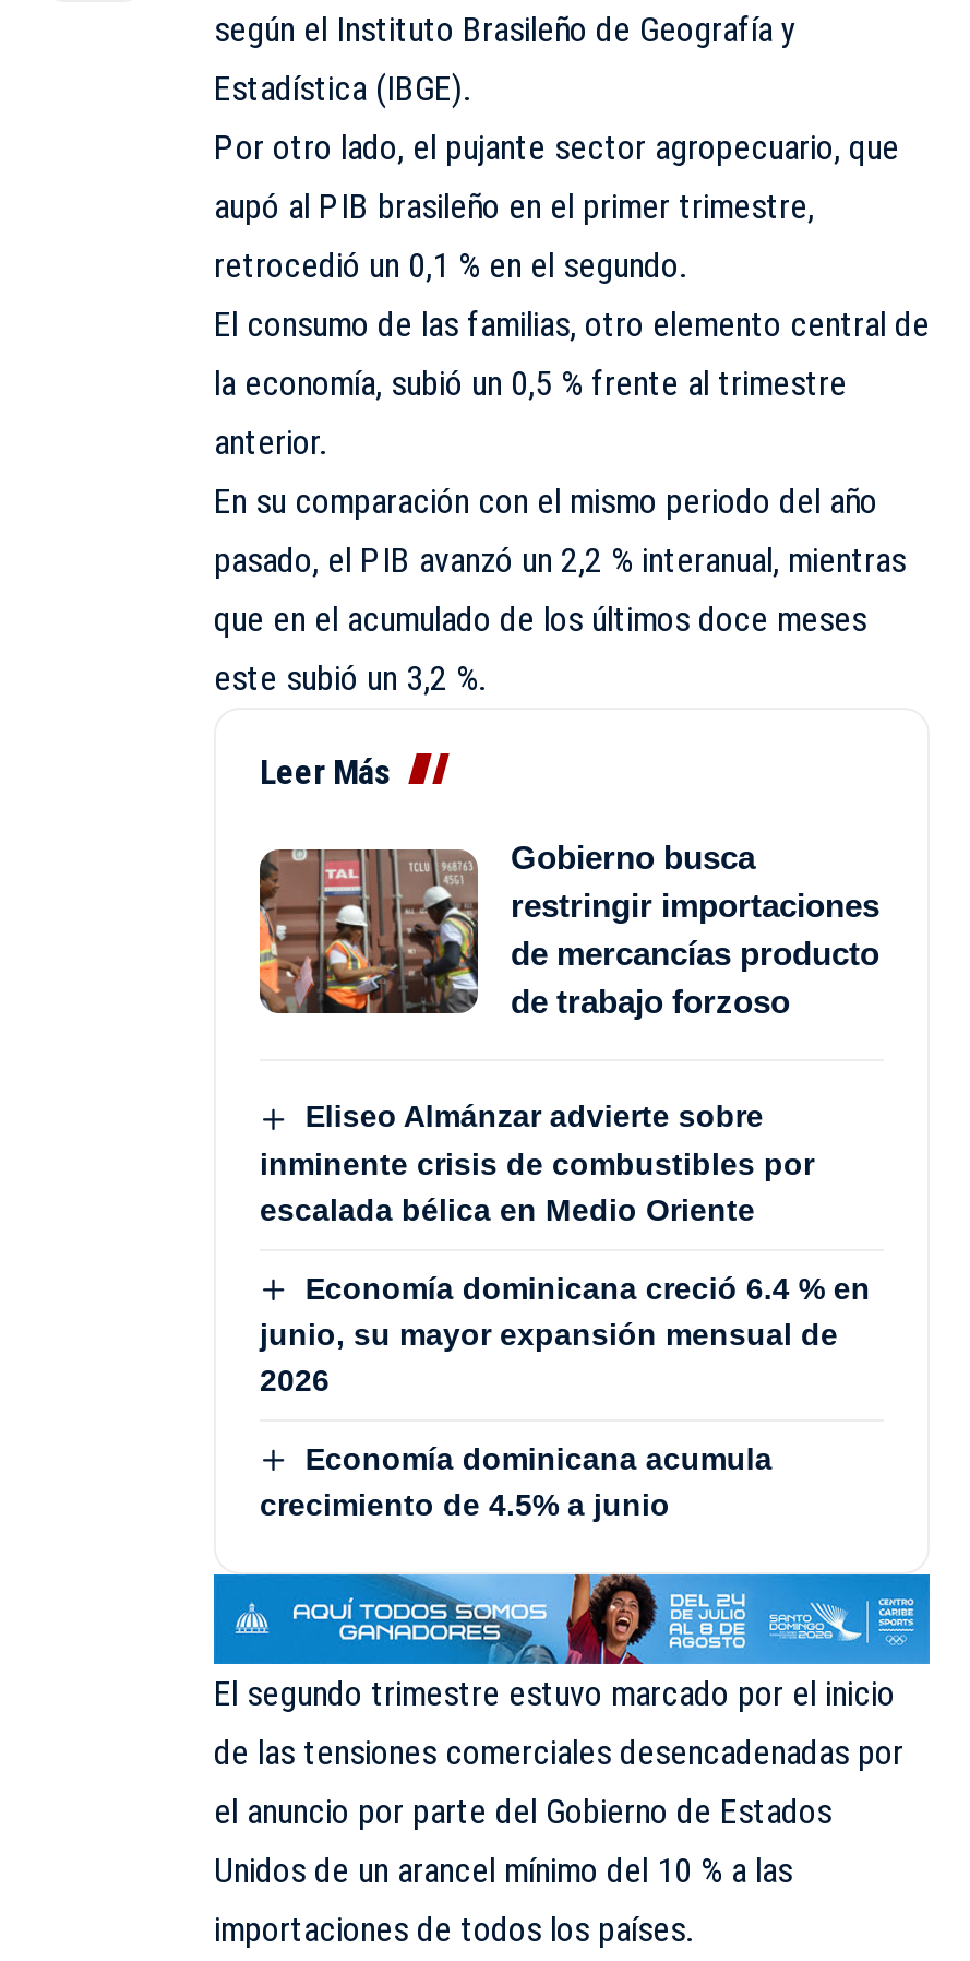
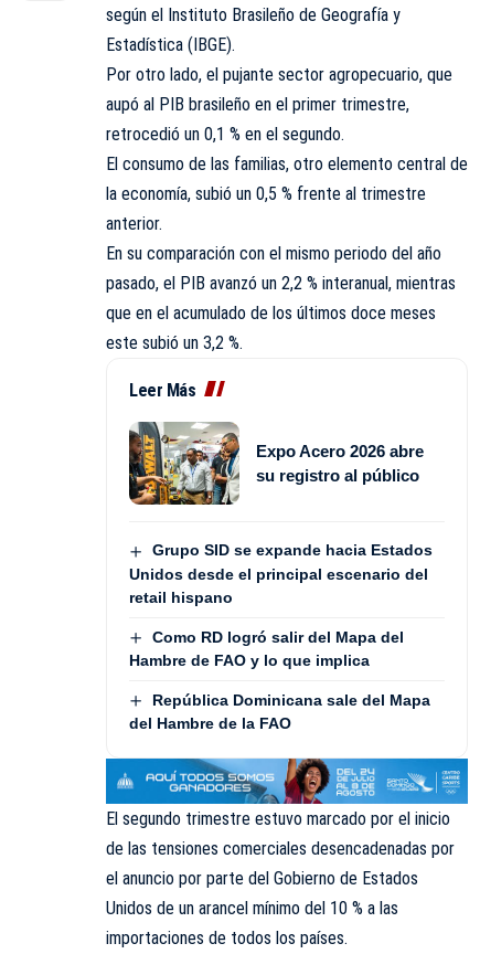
[258,834,879,1021] [image] | Gobierno busca | restringir importaciones | de mercancías producto | de trabajo forzoso -> [128,421,424,506] [image] | Expo Acero 2026 abre | su registro al público
[260,1099,814,1227] Eliseo Almánzar advierte sobre | inminente crisis de combustibles por | escalada bélica en Medio Oriente -> [129,541,432,606] Grupo SID se expande hacia Estados | Unidos desde el principal escenario del | retail hispano
[260,1270,870,1398] Economía dominicana creció 6.4 % en | junio, su mayor expansión mensual de | 2026 -> [129,628,404,669] Como RD logró salir del Mapa del | Hambre de FAO y lo que implica
[260,1441,772,1523] Economía dominicana acumula | crecimiento de 4.5% a junio -> [129,691,430,732] República Dominicana sale del Mapa | del Hambre de la FAO

